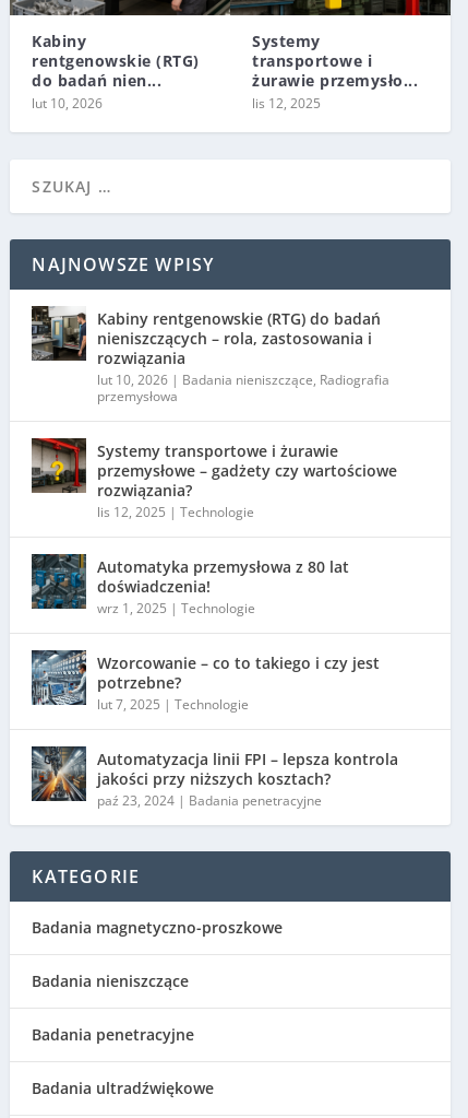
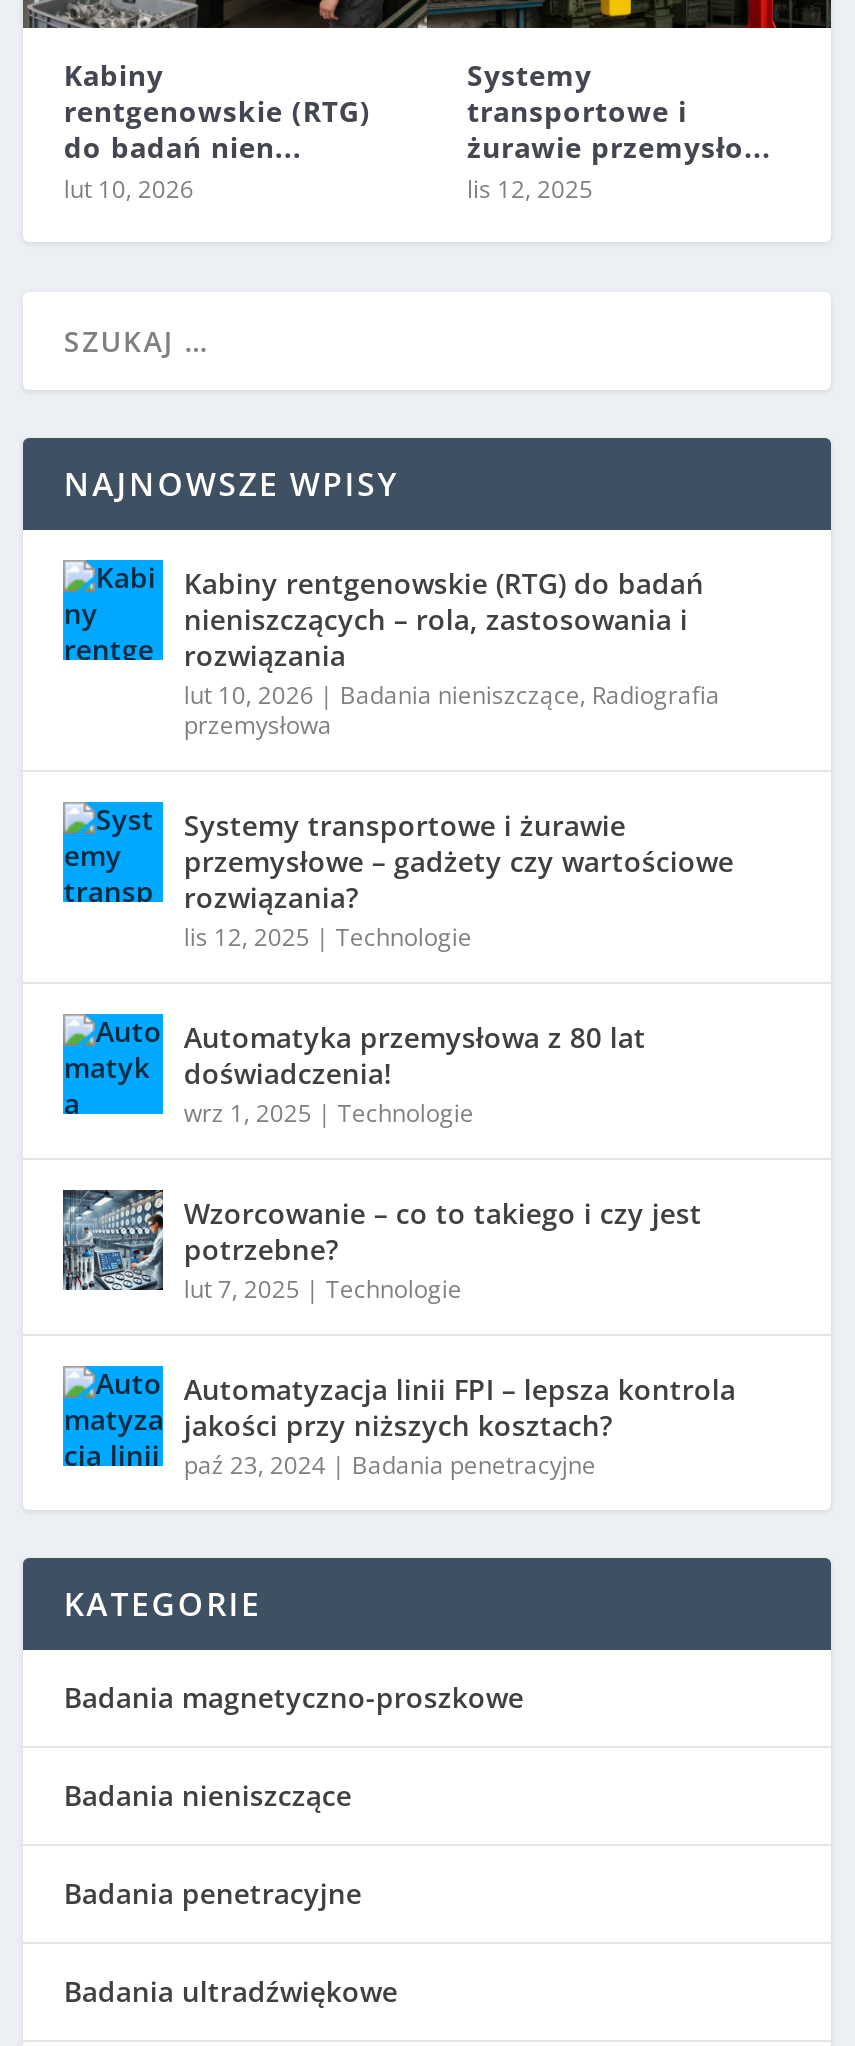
[31,305,87,362] [image] -> [61,558,165,662] [image]
[31,437,87,494] [image] -> [61,800,165,904] [image]
[31,553,87,610] [image] -> [61,1012,165,1116] [image]
[31,745,87,802] [image] -> [61,1364,165,1468] [image]

